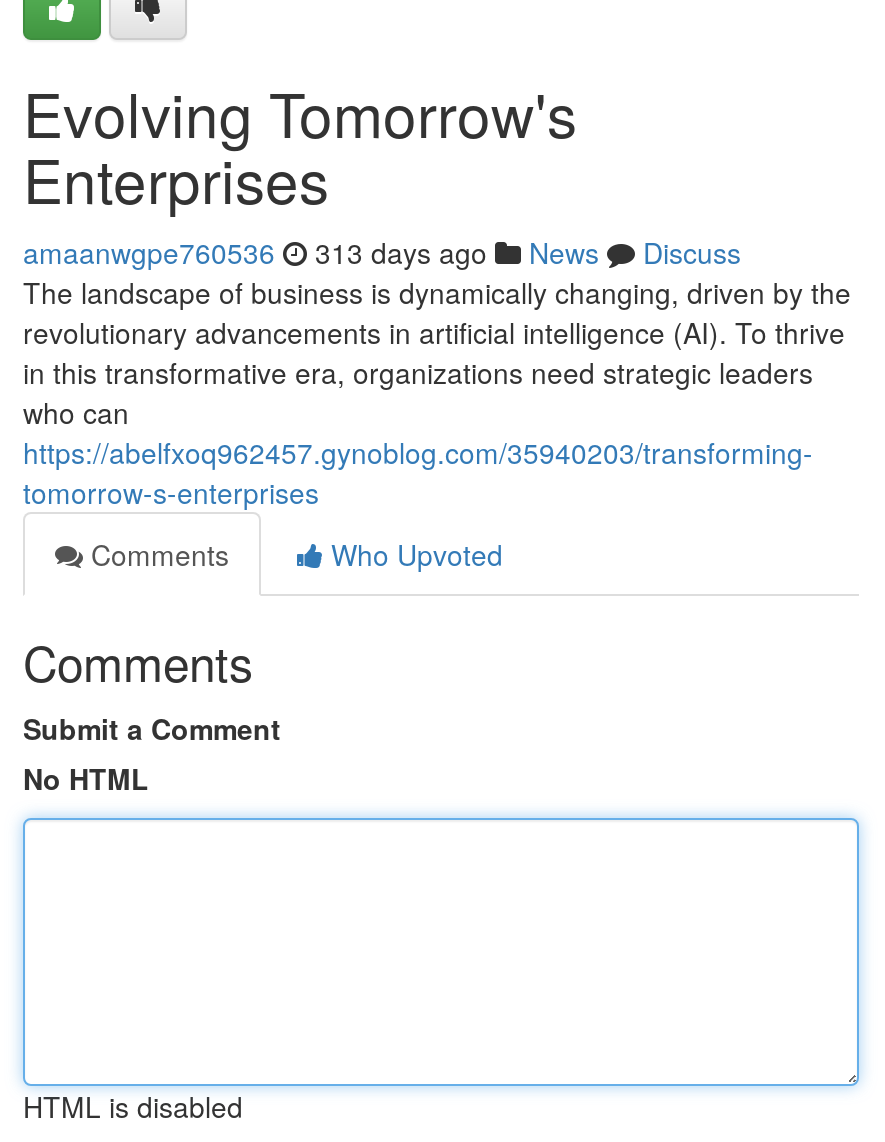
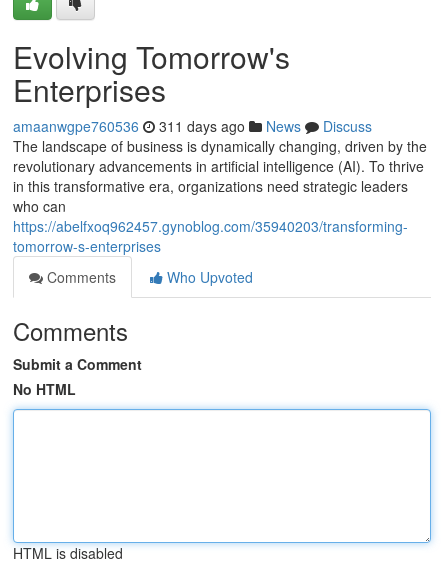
[23,232,741,272] amaanwgpe760536 313 days ago News Discuss -> [13,116,372,136] amaanwgpe760536 311 days ago News Discuss

